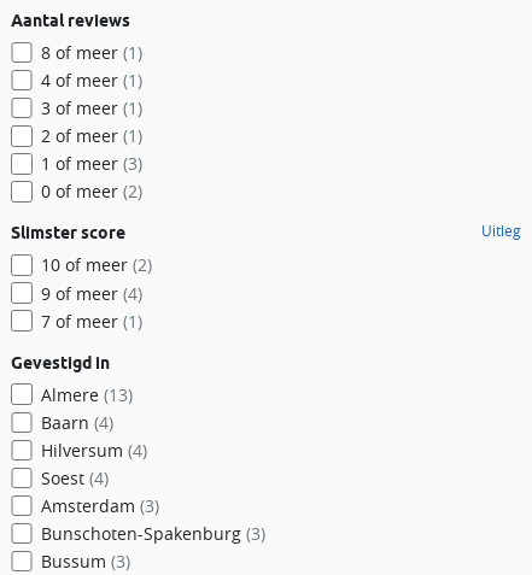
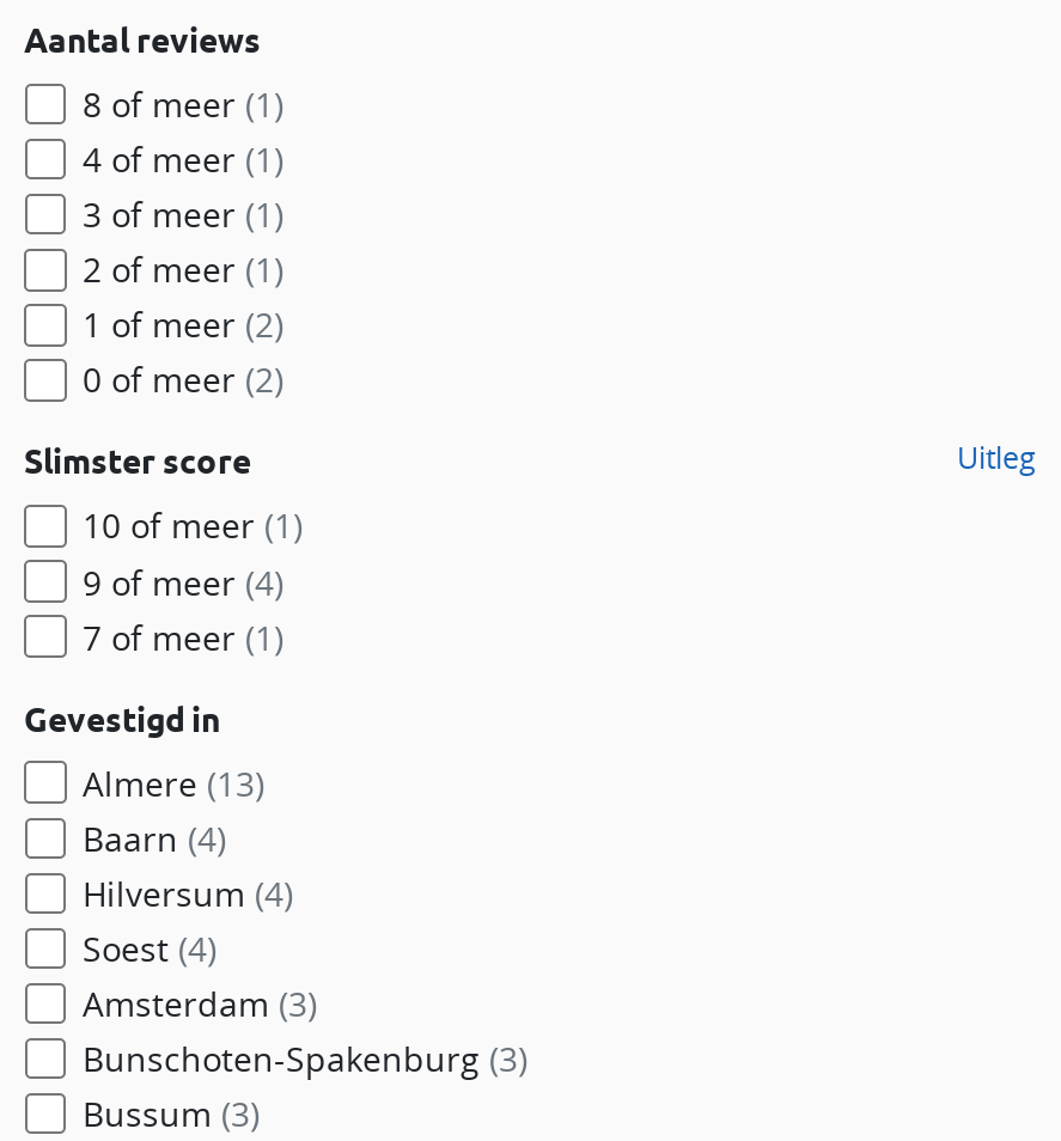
[40,152,142,175] 1 of meer (3) -> [83,302,283,348] 1 of meer (2)
[40,254,151,277] 10 of meer (2) -> [83,504,303,549] 10 of meer (1)

